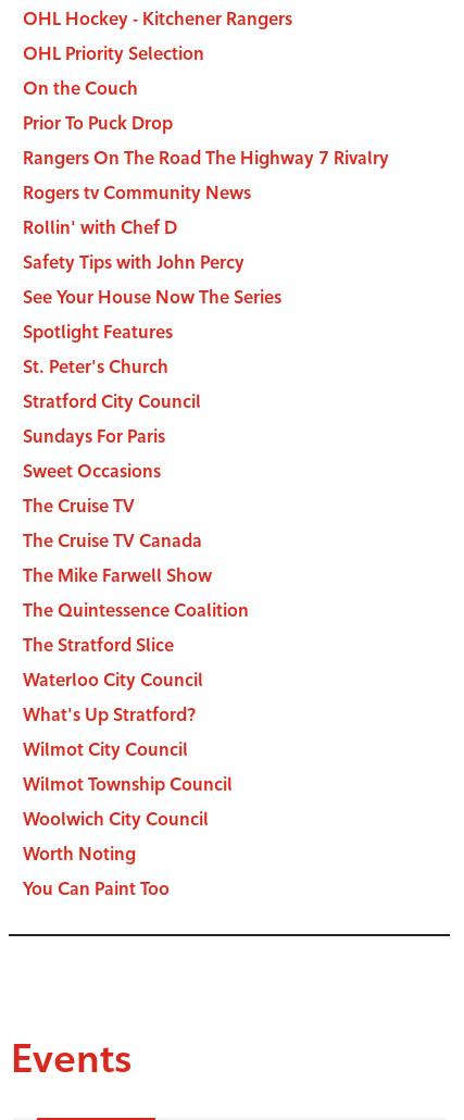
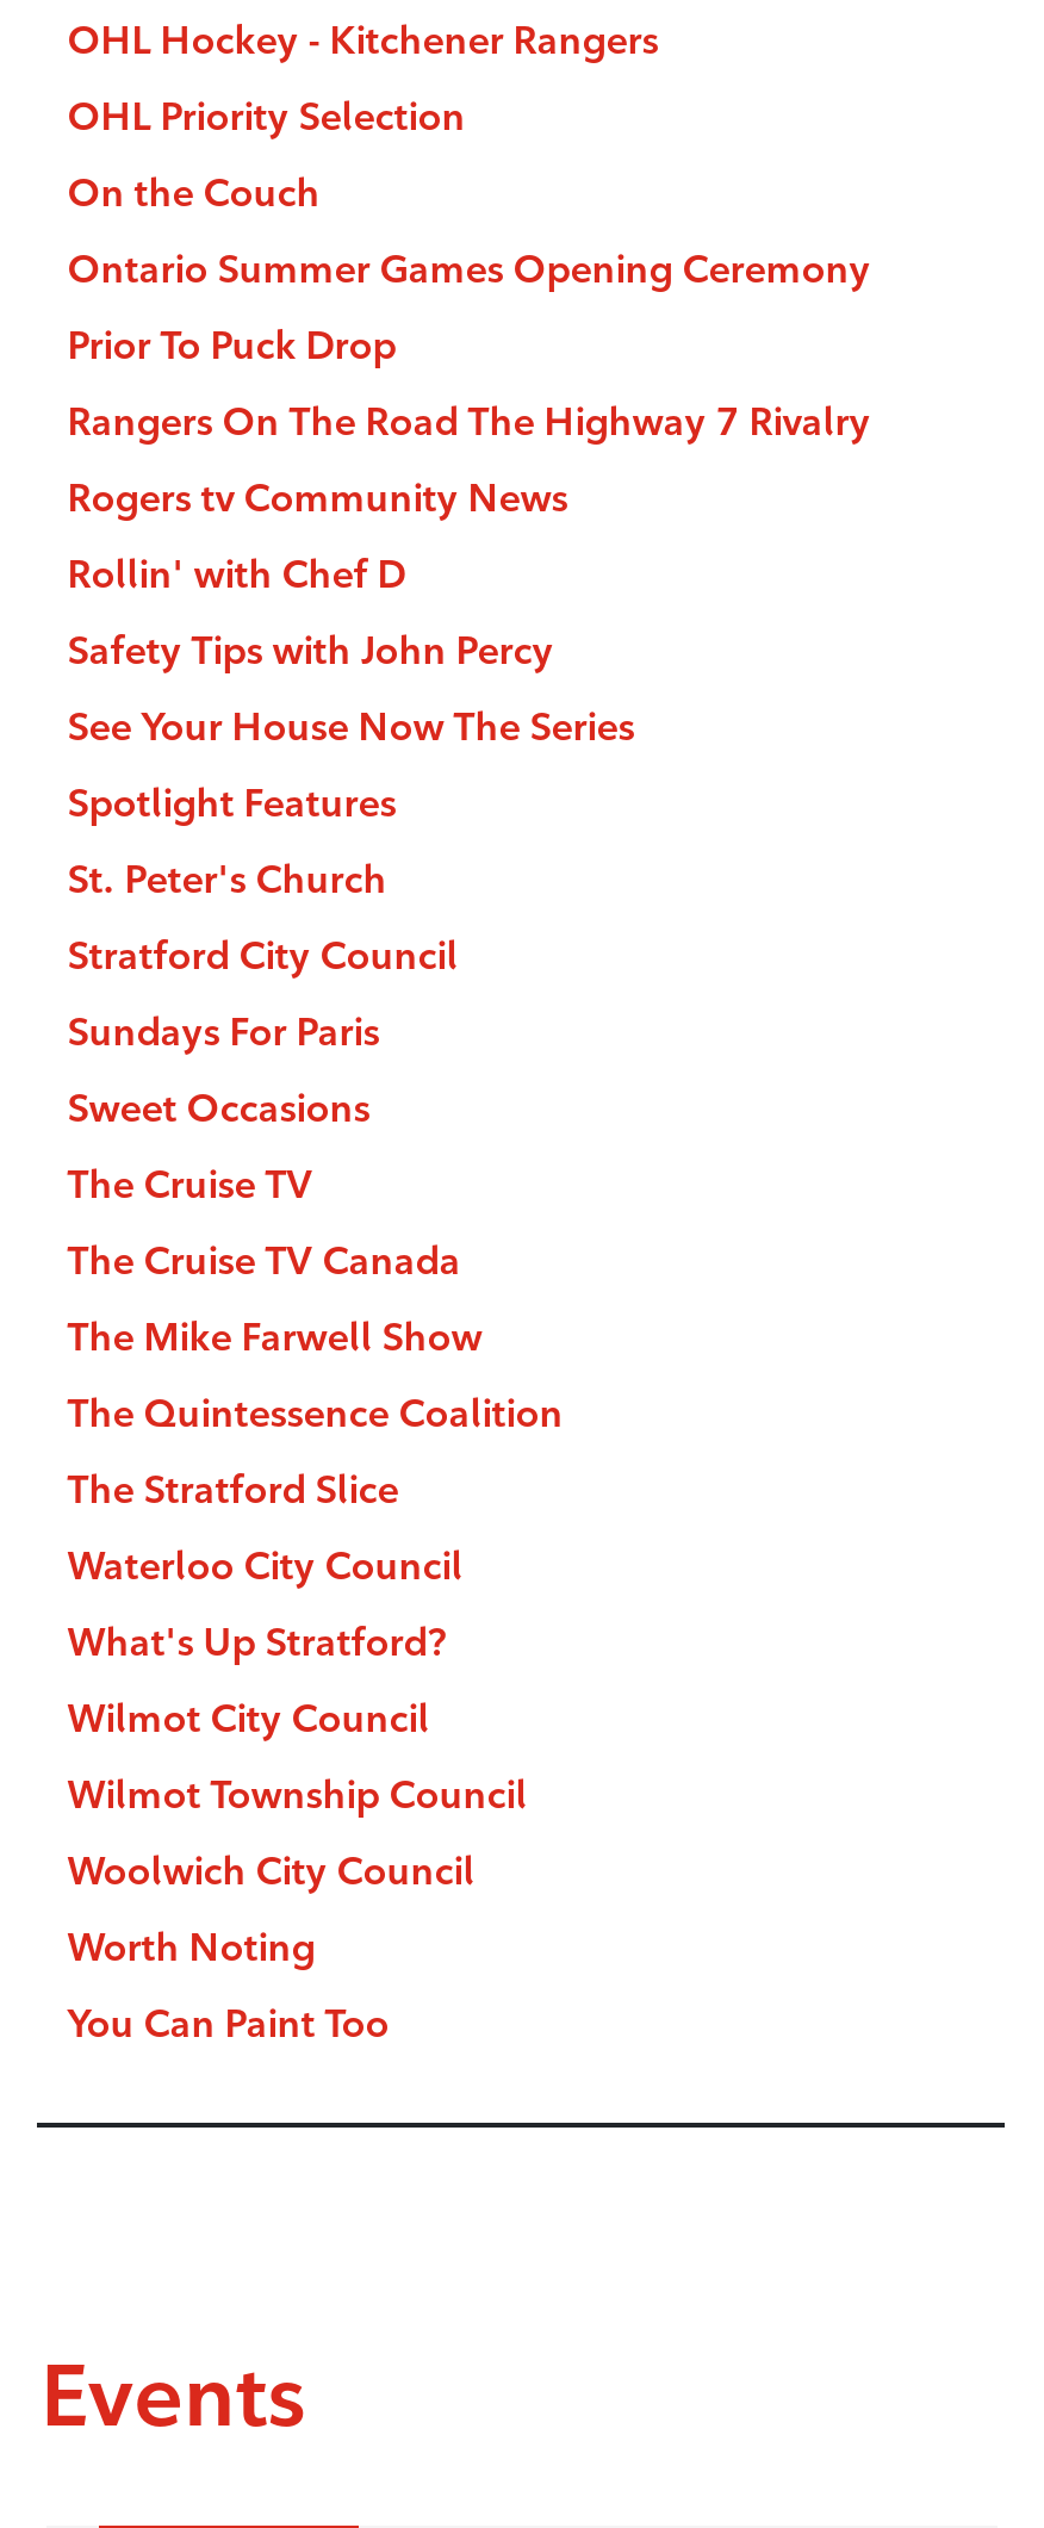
none -> [67,247,871,293] Ontario Summer Games Opening Ceremony

